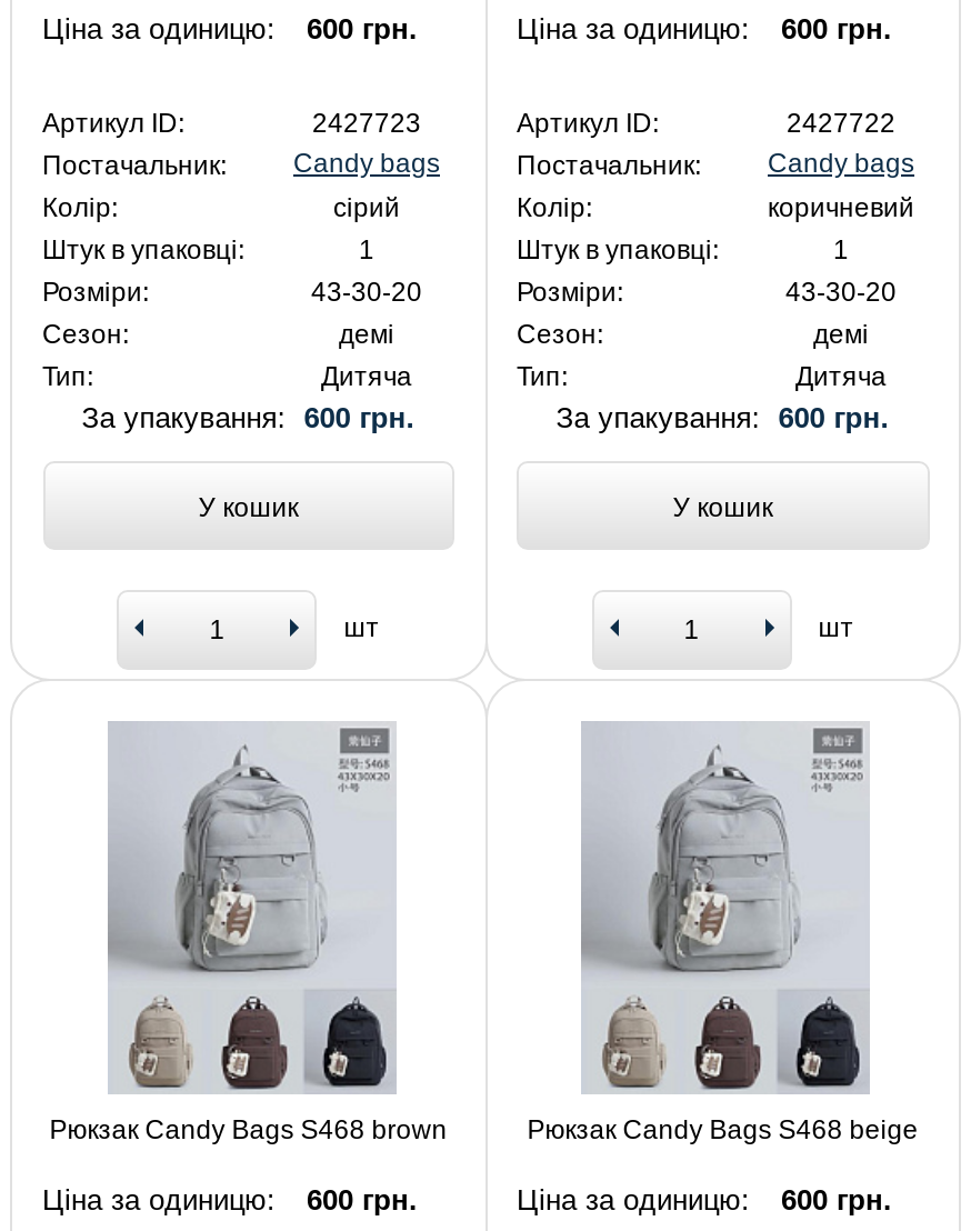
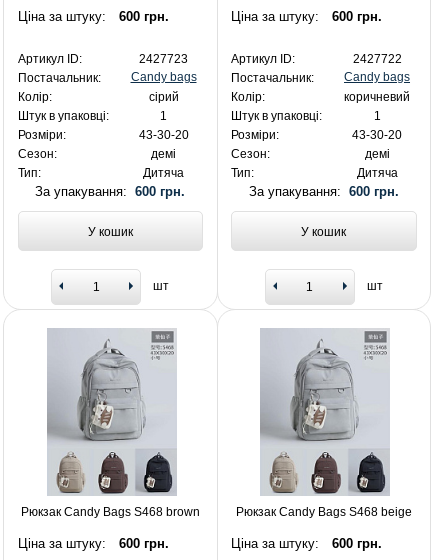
[42,12,284,45] Ціна за одиницю: -> [17,9,105,24] Ціна за штуку:
[517,12,759,45] Ціна за одиницю: -> [231,9,319,24] Ціна за штуку:
[42,1183,284,1216] Ціна за одиницю: -> [17,536,105,551] Ціна за штуку:
[517,1183,759,1216] Ціна за одиницю: -> [231,536,319,551] Ціна за штуку:

